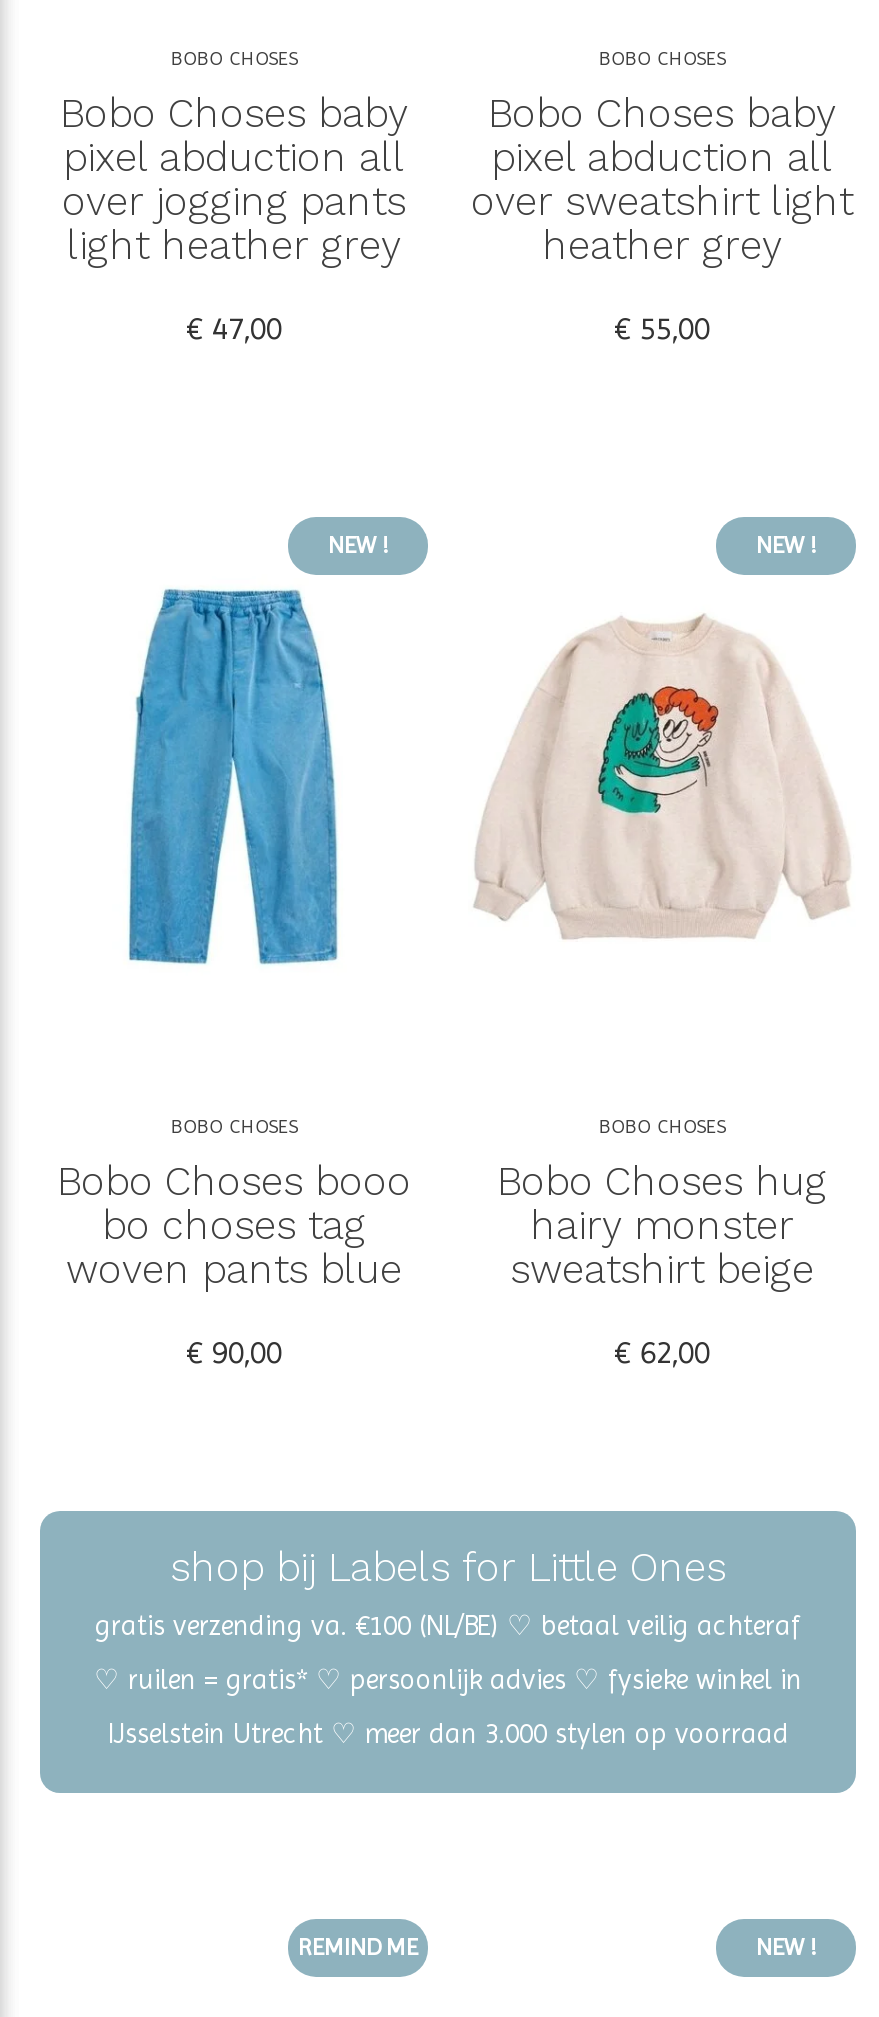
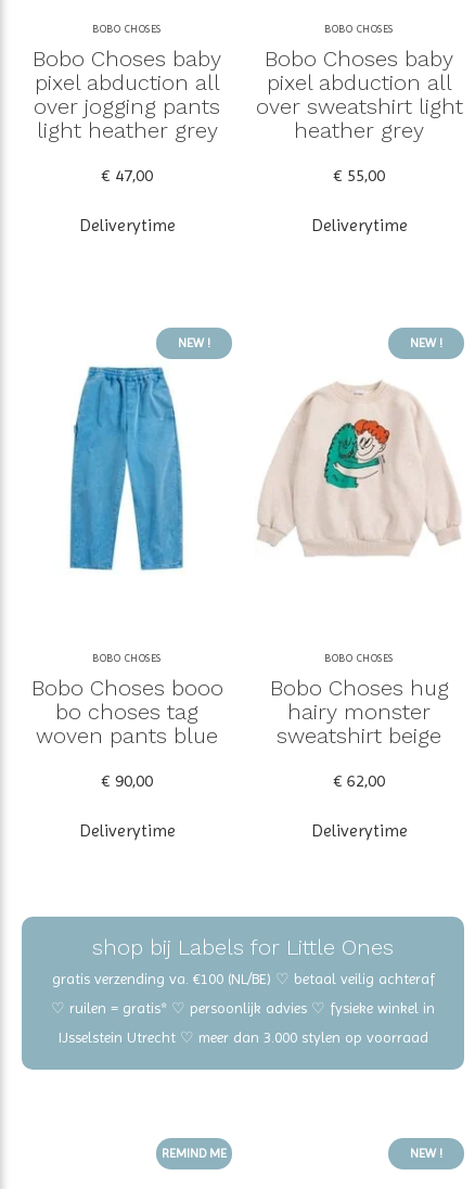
none -> [79,215,175,236] Deliverytime
none -> [311,215,407,236] Deliverytime
none -> [79,820,175,841] Deliverytime
none -> [311,820,407,841] Deliverytime

